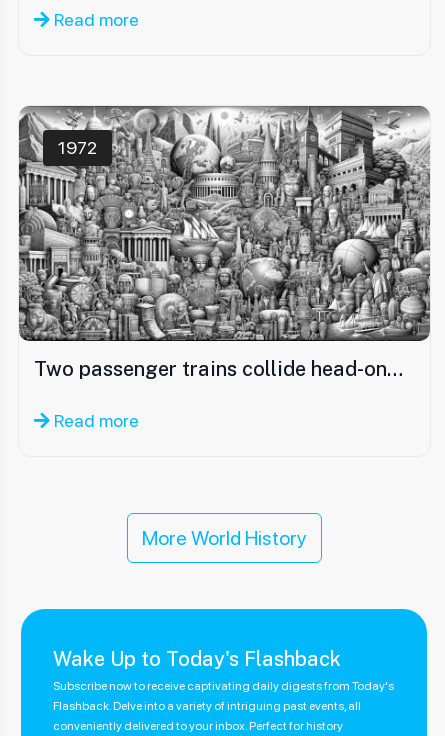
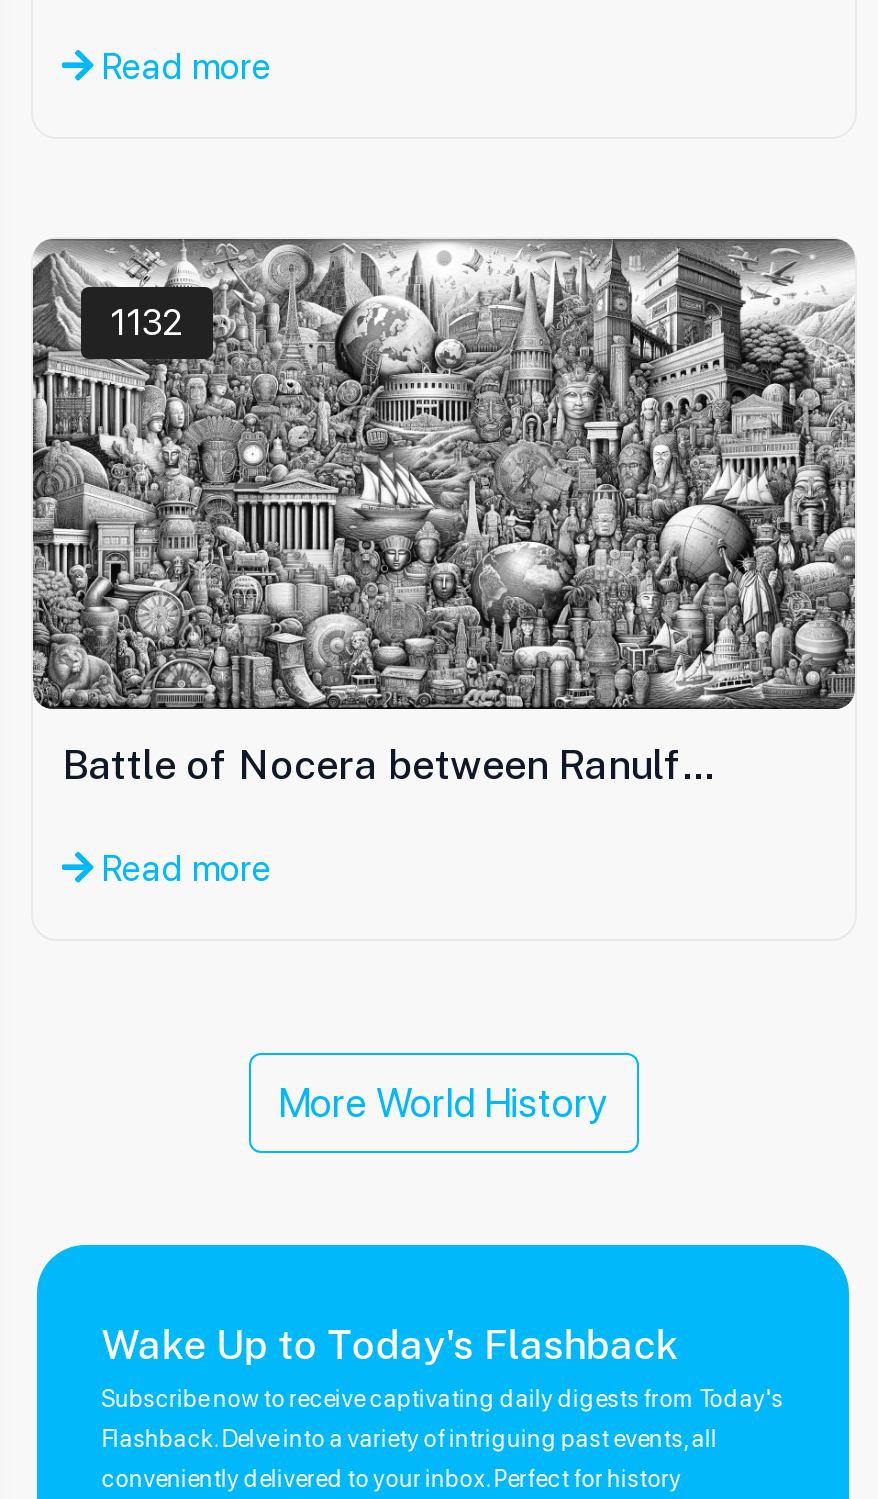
[65,137,96,158] 1972 -> [126,301,182,343] 1132
[33,357,402,381] Two passenger trains collide head-on… -> [62,741,714,789] Battle of Nocera between Ranulf…

